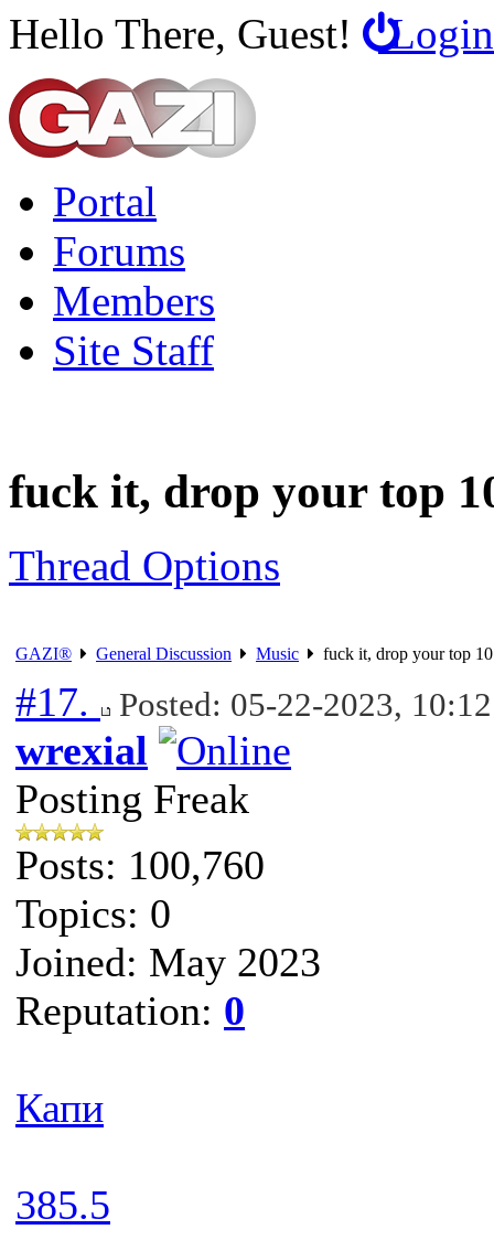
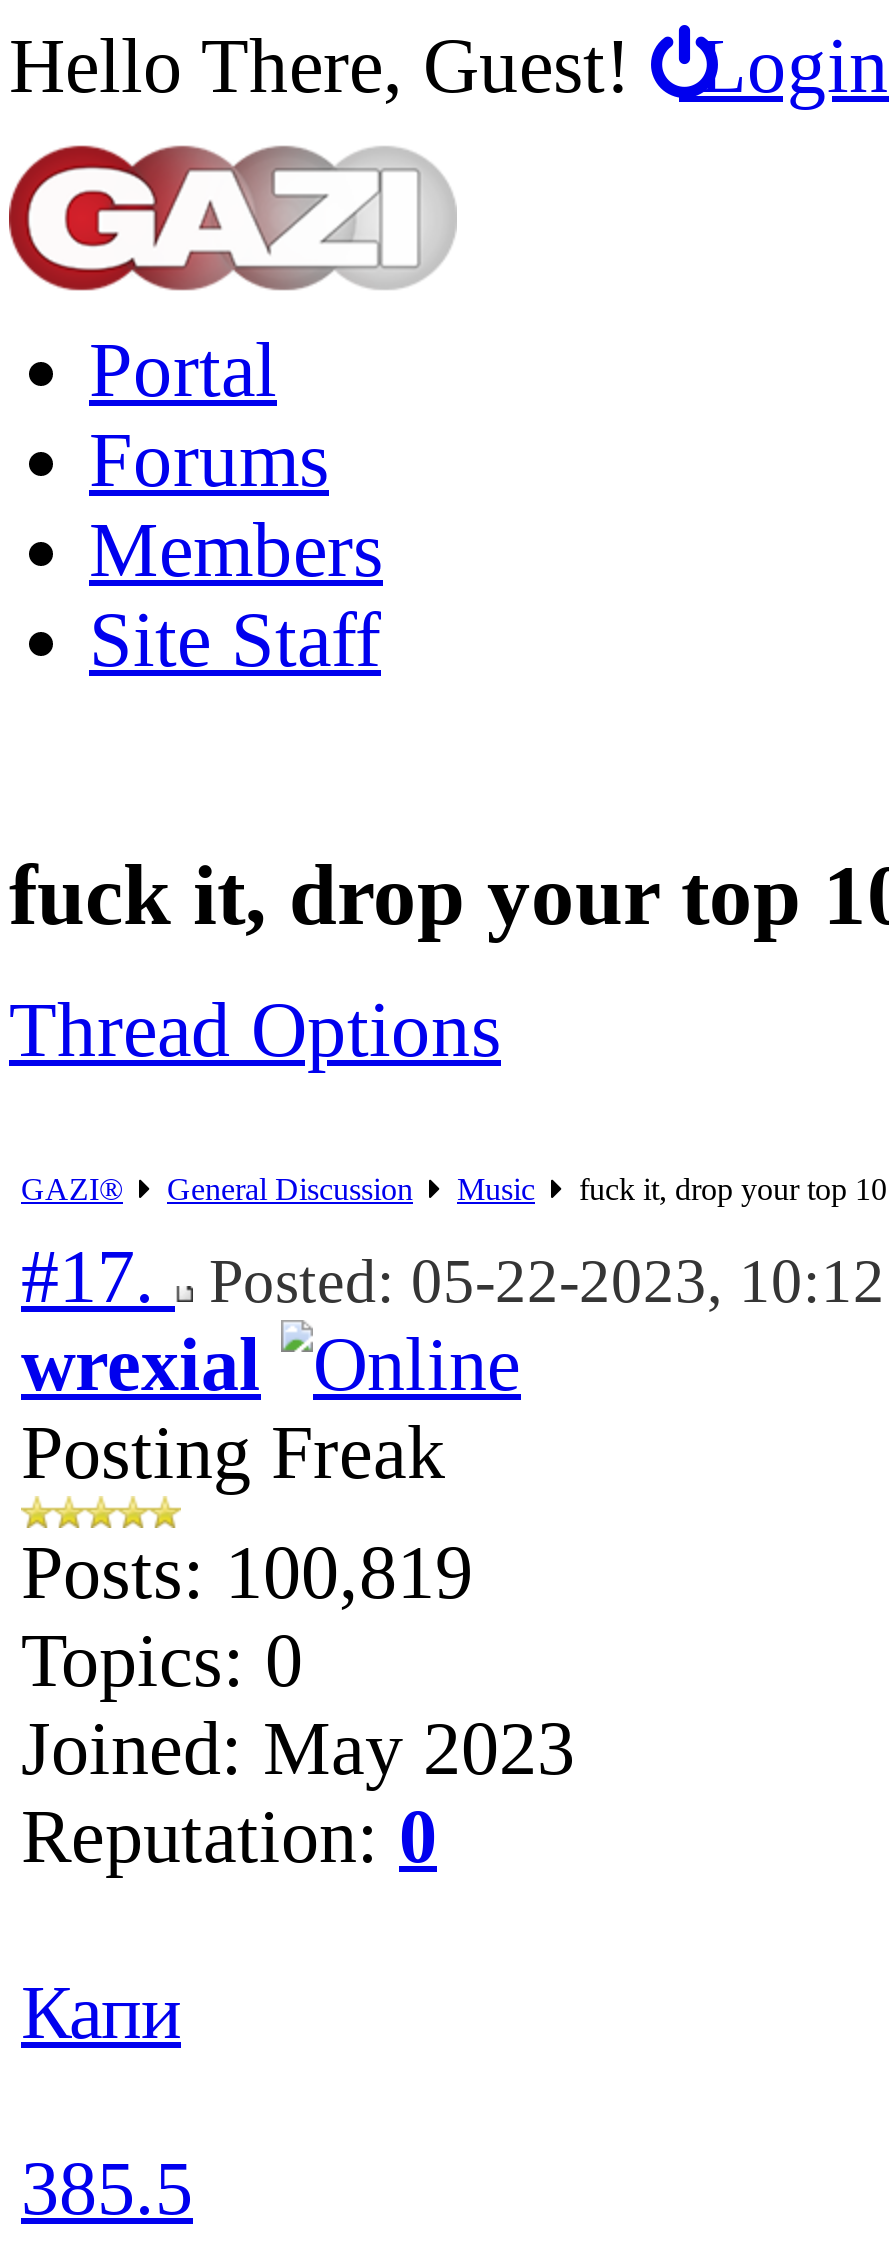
[15,842,265,888] Posts: 100,760 -> [21,1530,473,1614] Posts: 100,819

